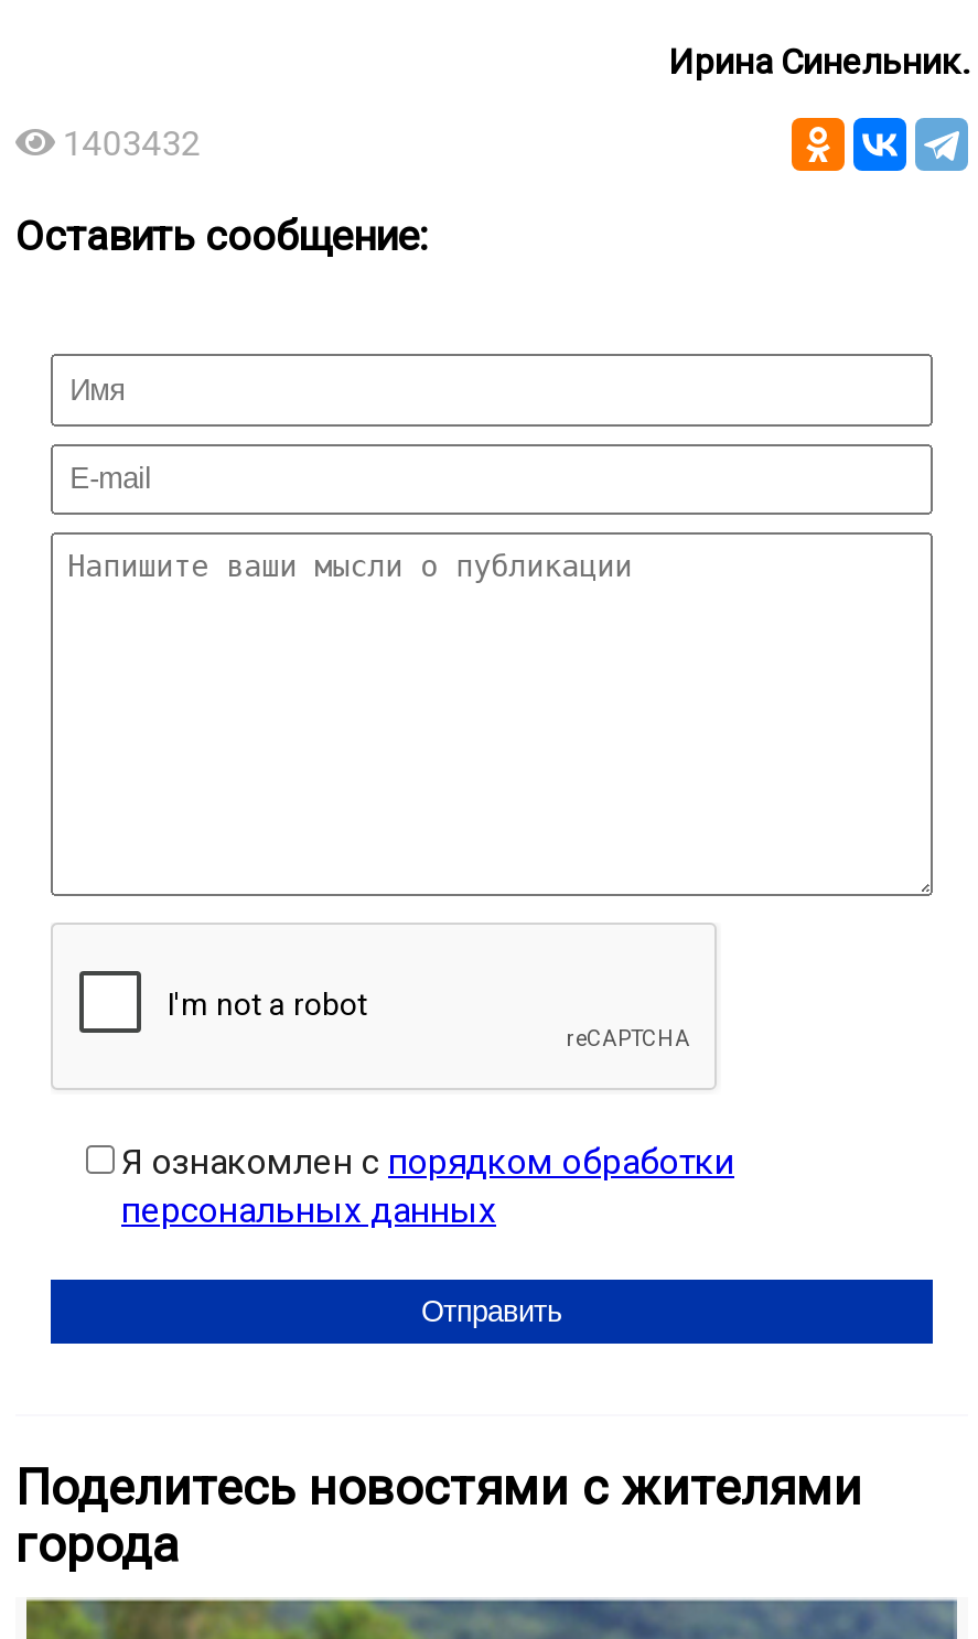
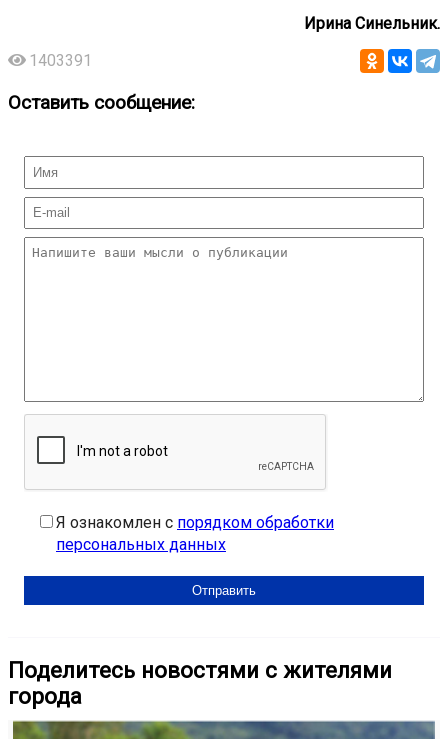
[62,123,201,165] 1403432 -> [29,51,92,70] 1403391

